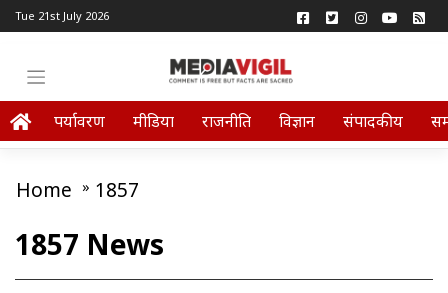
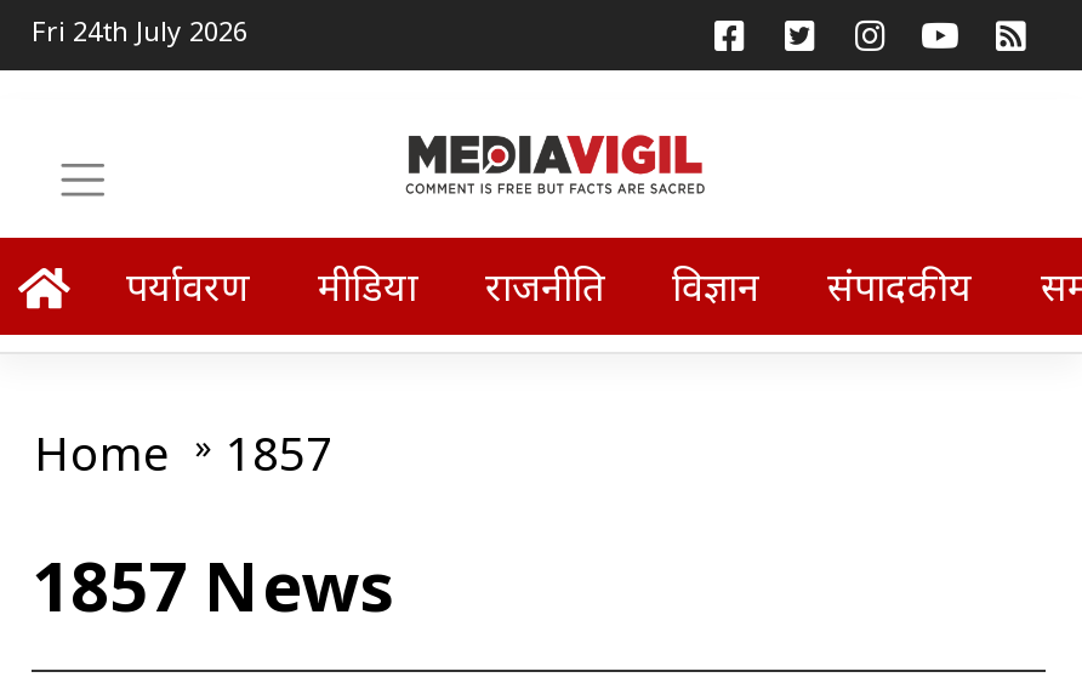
[15,8,109,23] Tue 21st July 2026 -> [32,12,247,49] Fri 24th July 2026

